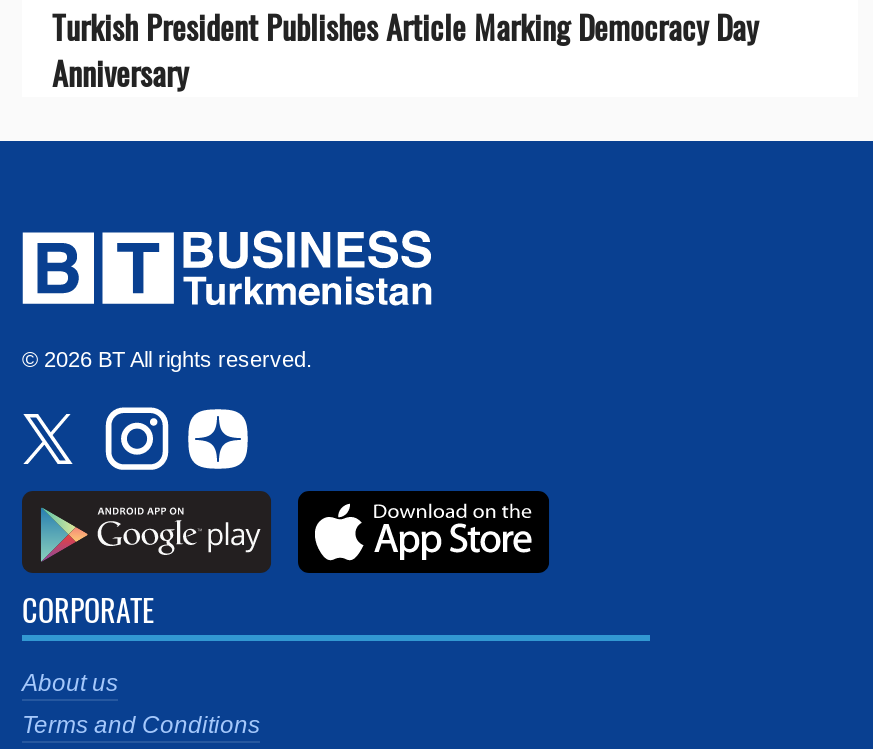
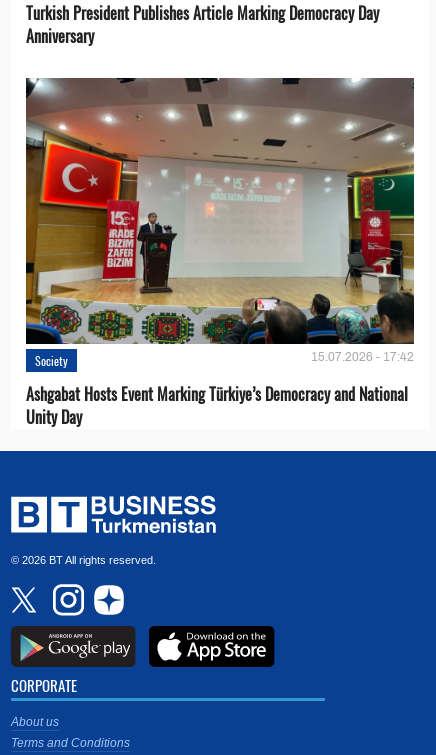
none -> [25,77,415,429] [image] | Society | 15.07.2026 - 17:42 | Ashgabat Hosts Event Marking Türkiye’s Democracy and National | Unity Day

